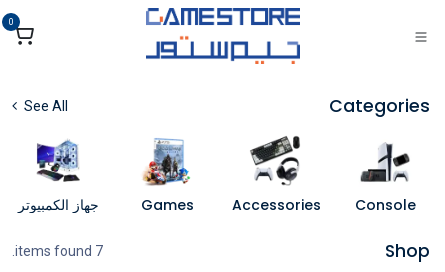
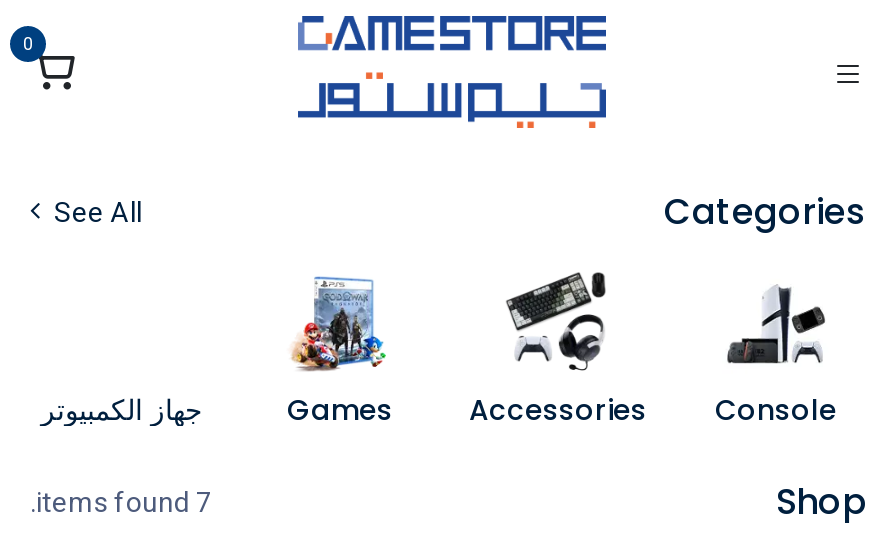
[36,139,80,183] [image] -> none

